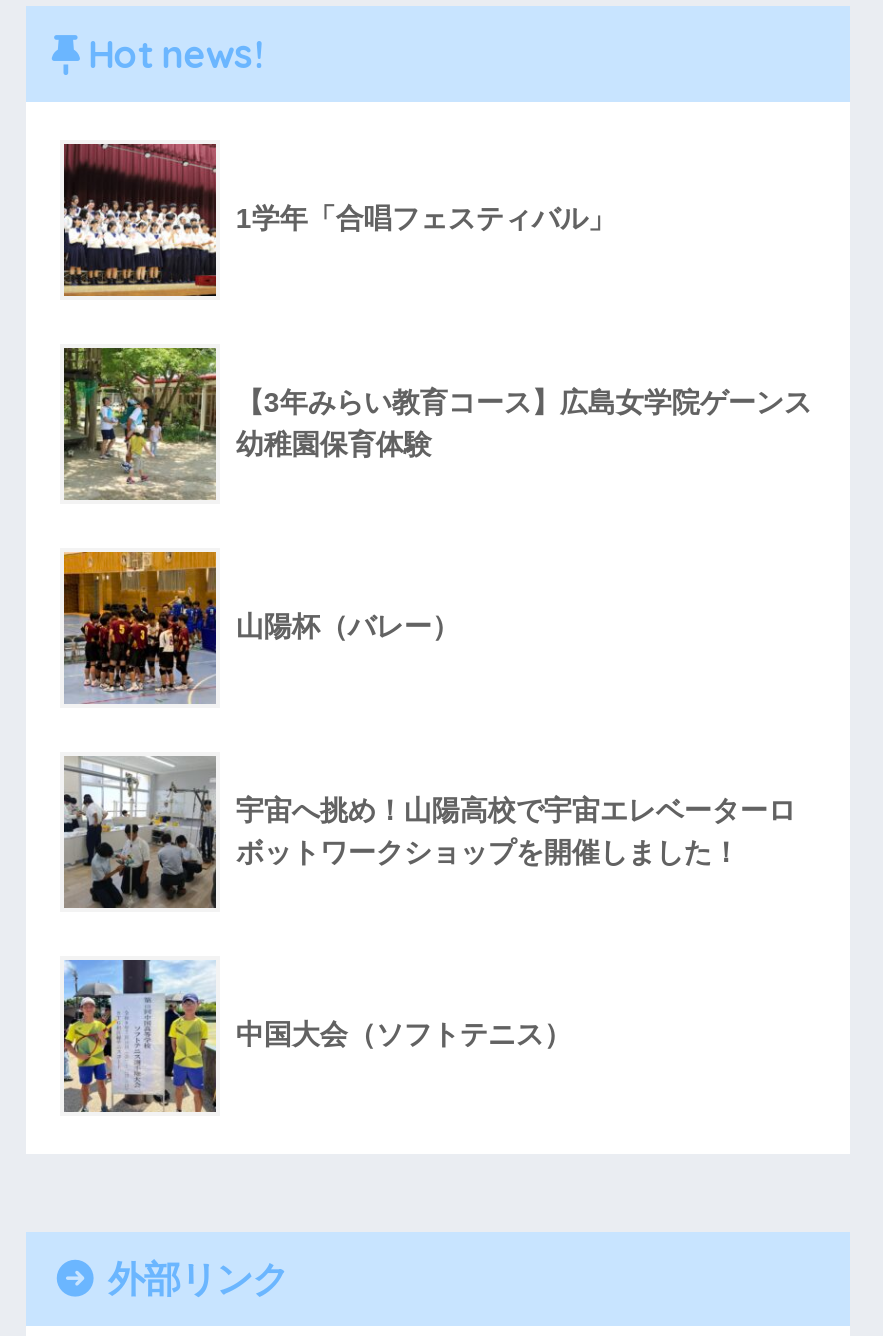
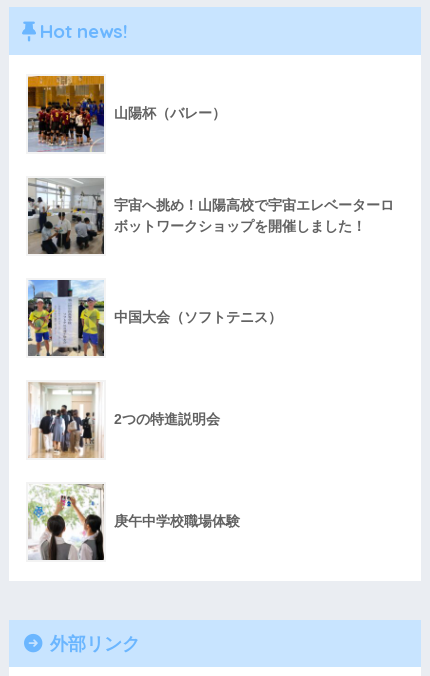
[62,142,616,298] [image] | 1学年「合唱フェスティバル」 -> none
[62,346,812,502] [image] | 【3年みらい教育コース】広島女学院ゲーンス | 幼稚園保育体験 -> none
moved [60,548,796,1050] -> [26,74,394,325]: [image] | 山陽杯（バレー） | 宇宙へ挑め！山陽高校で宇宙エレベーターロ | ボットワークショップを開催しました！ | 中国大会（ソフトテニス）
none -> [27,483,240,561] [image] | 庚午中学校職場体験
none -> [28,383,220,458] [image] | 2つの特進説明会

